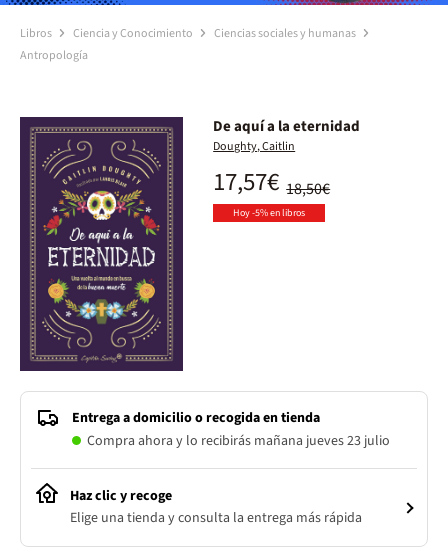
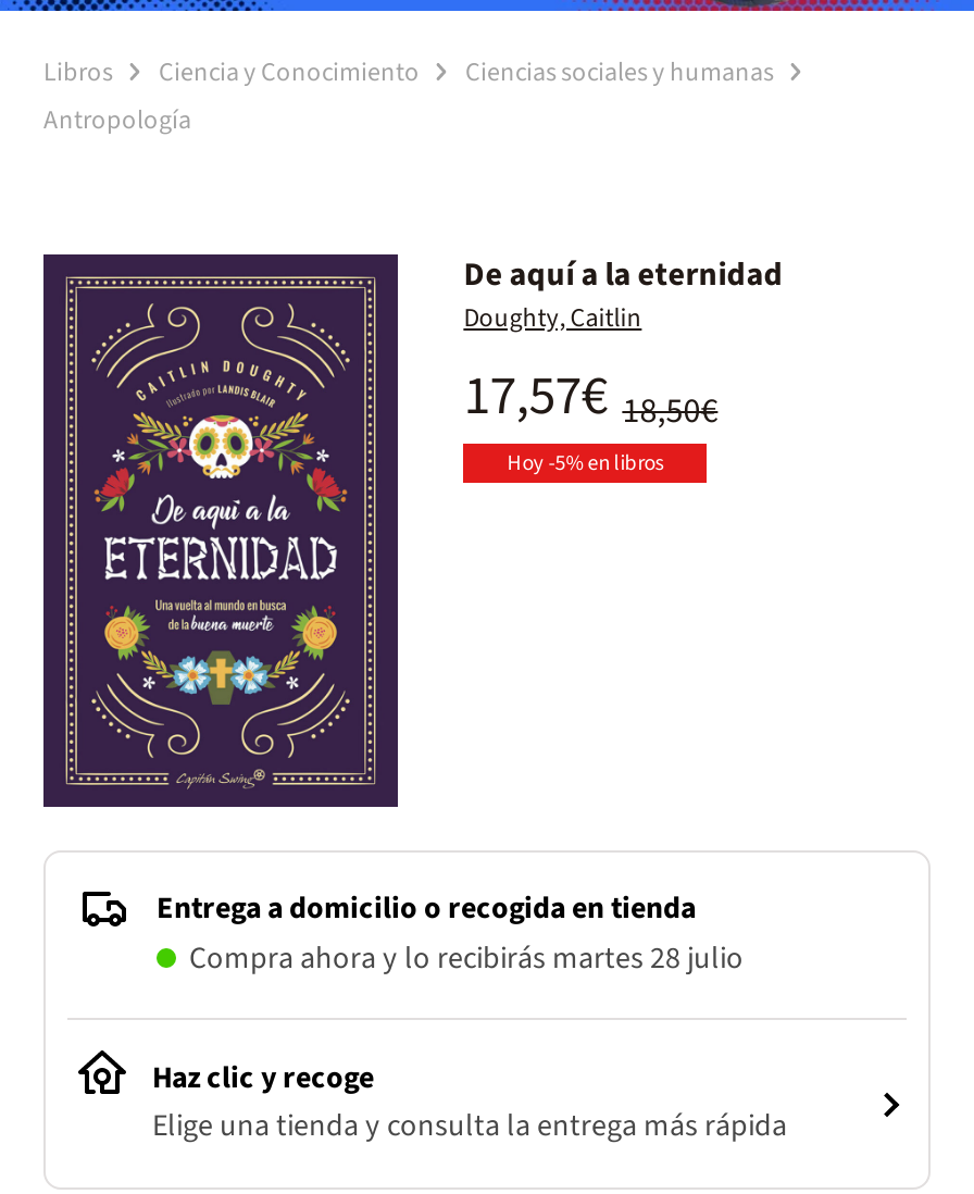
[87,431,390,451] Compra ahora y lo recibirás mañana jueves 23 julio -> [189,938,744,982] Compra ahora y lo recibirás martes 28 julio

